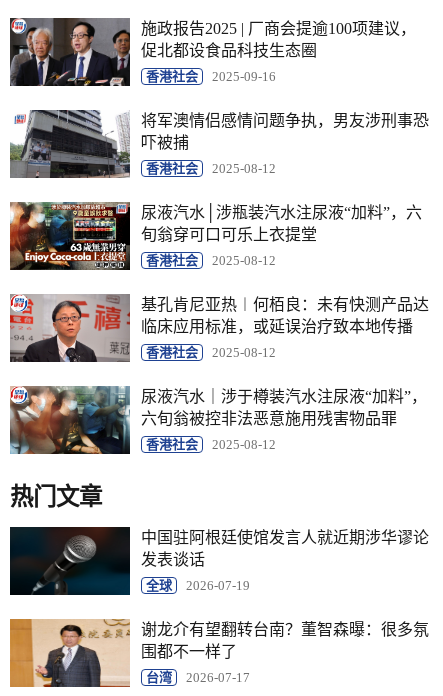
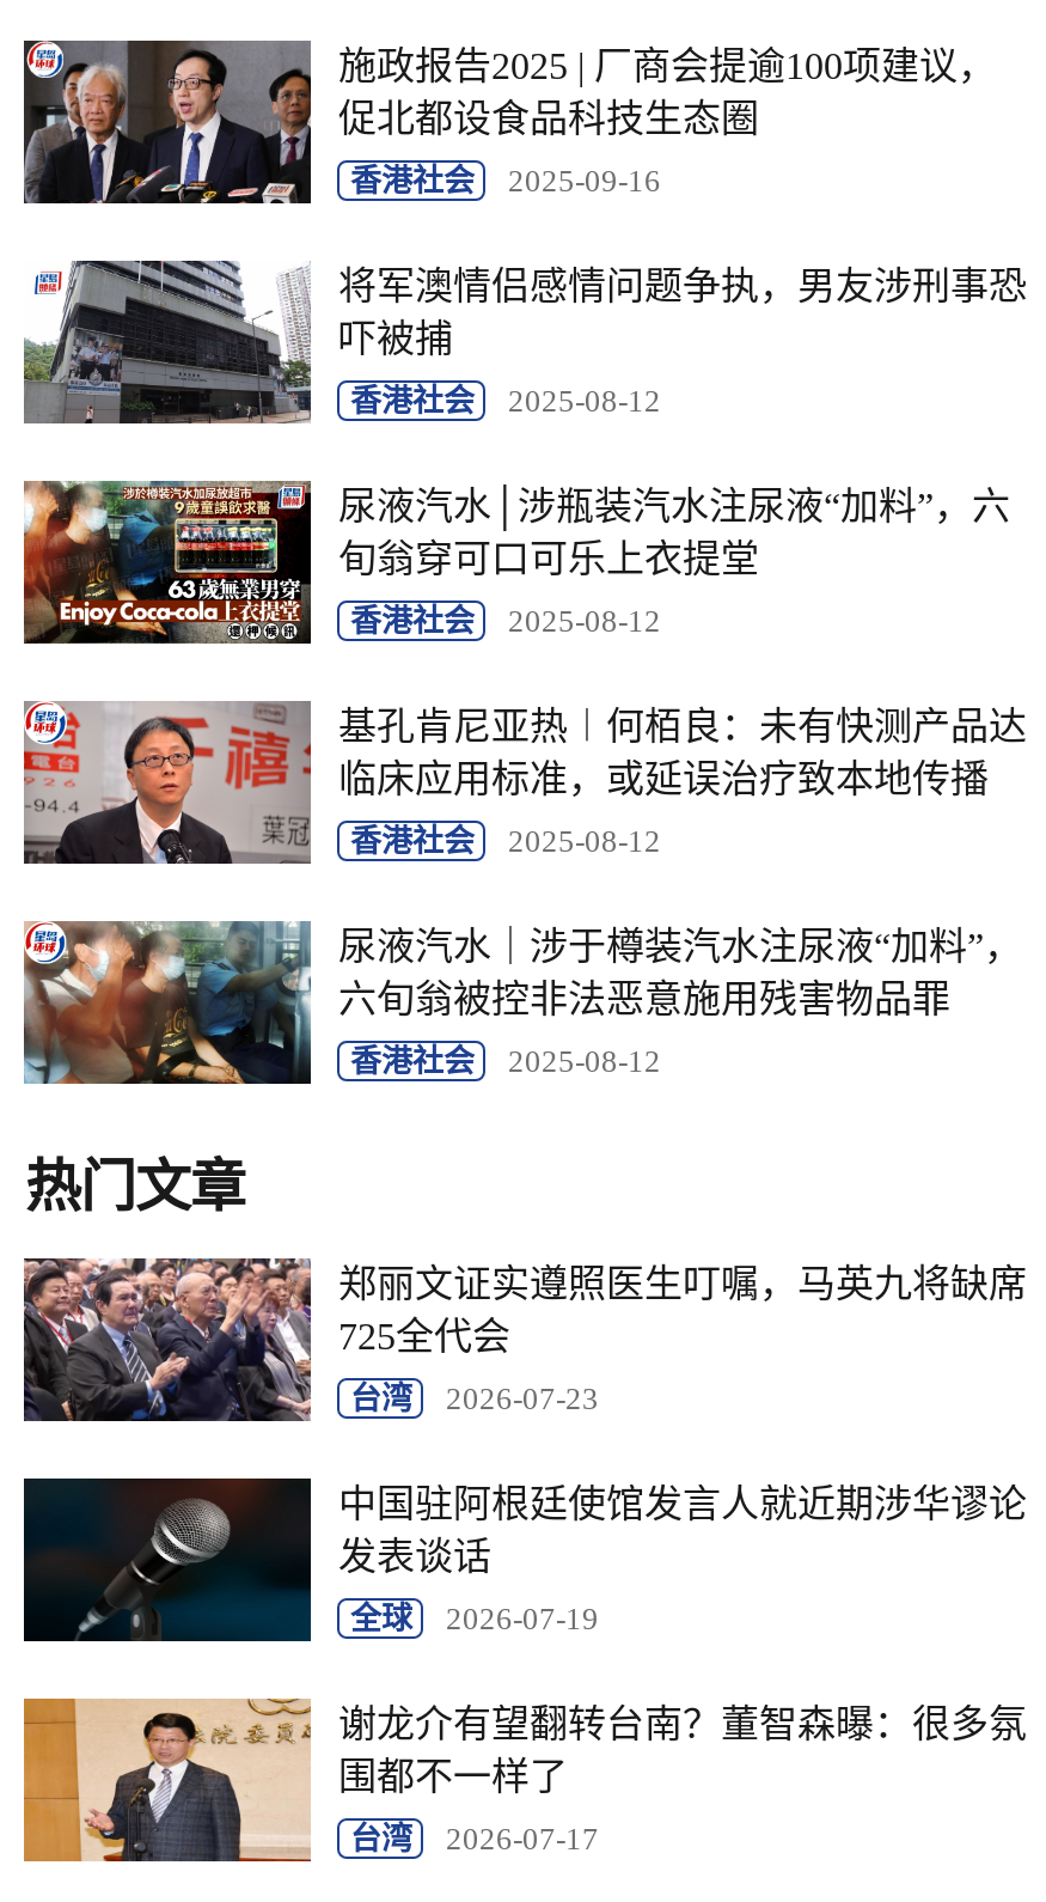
none -> [22,1256,1027,1424] [image] | 郑丽文证实遵照医生叮嘱，马英九将缺席 | 725全代会 | 台湾 | 2026-07-23

